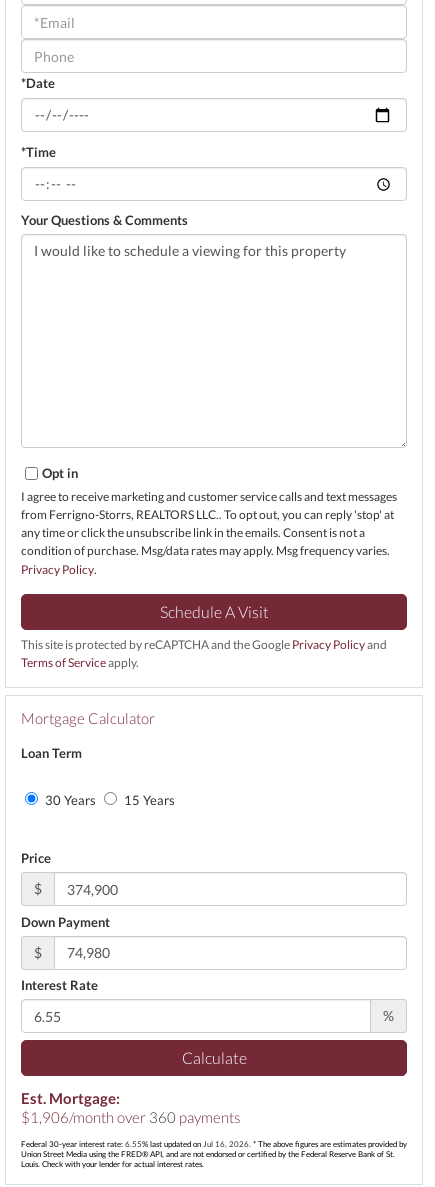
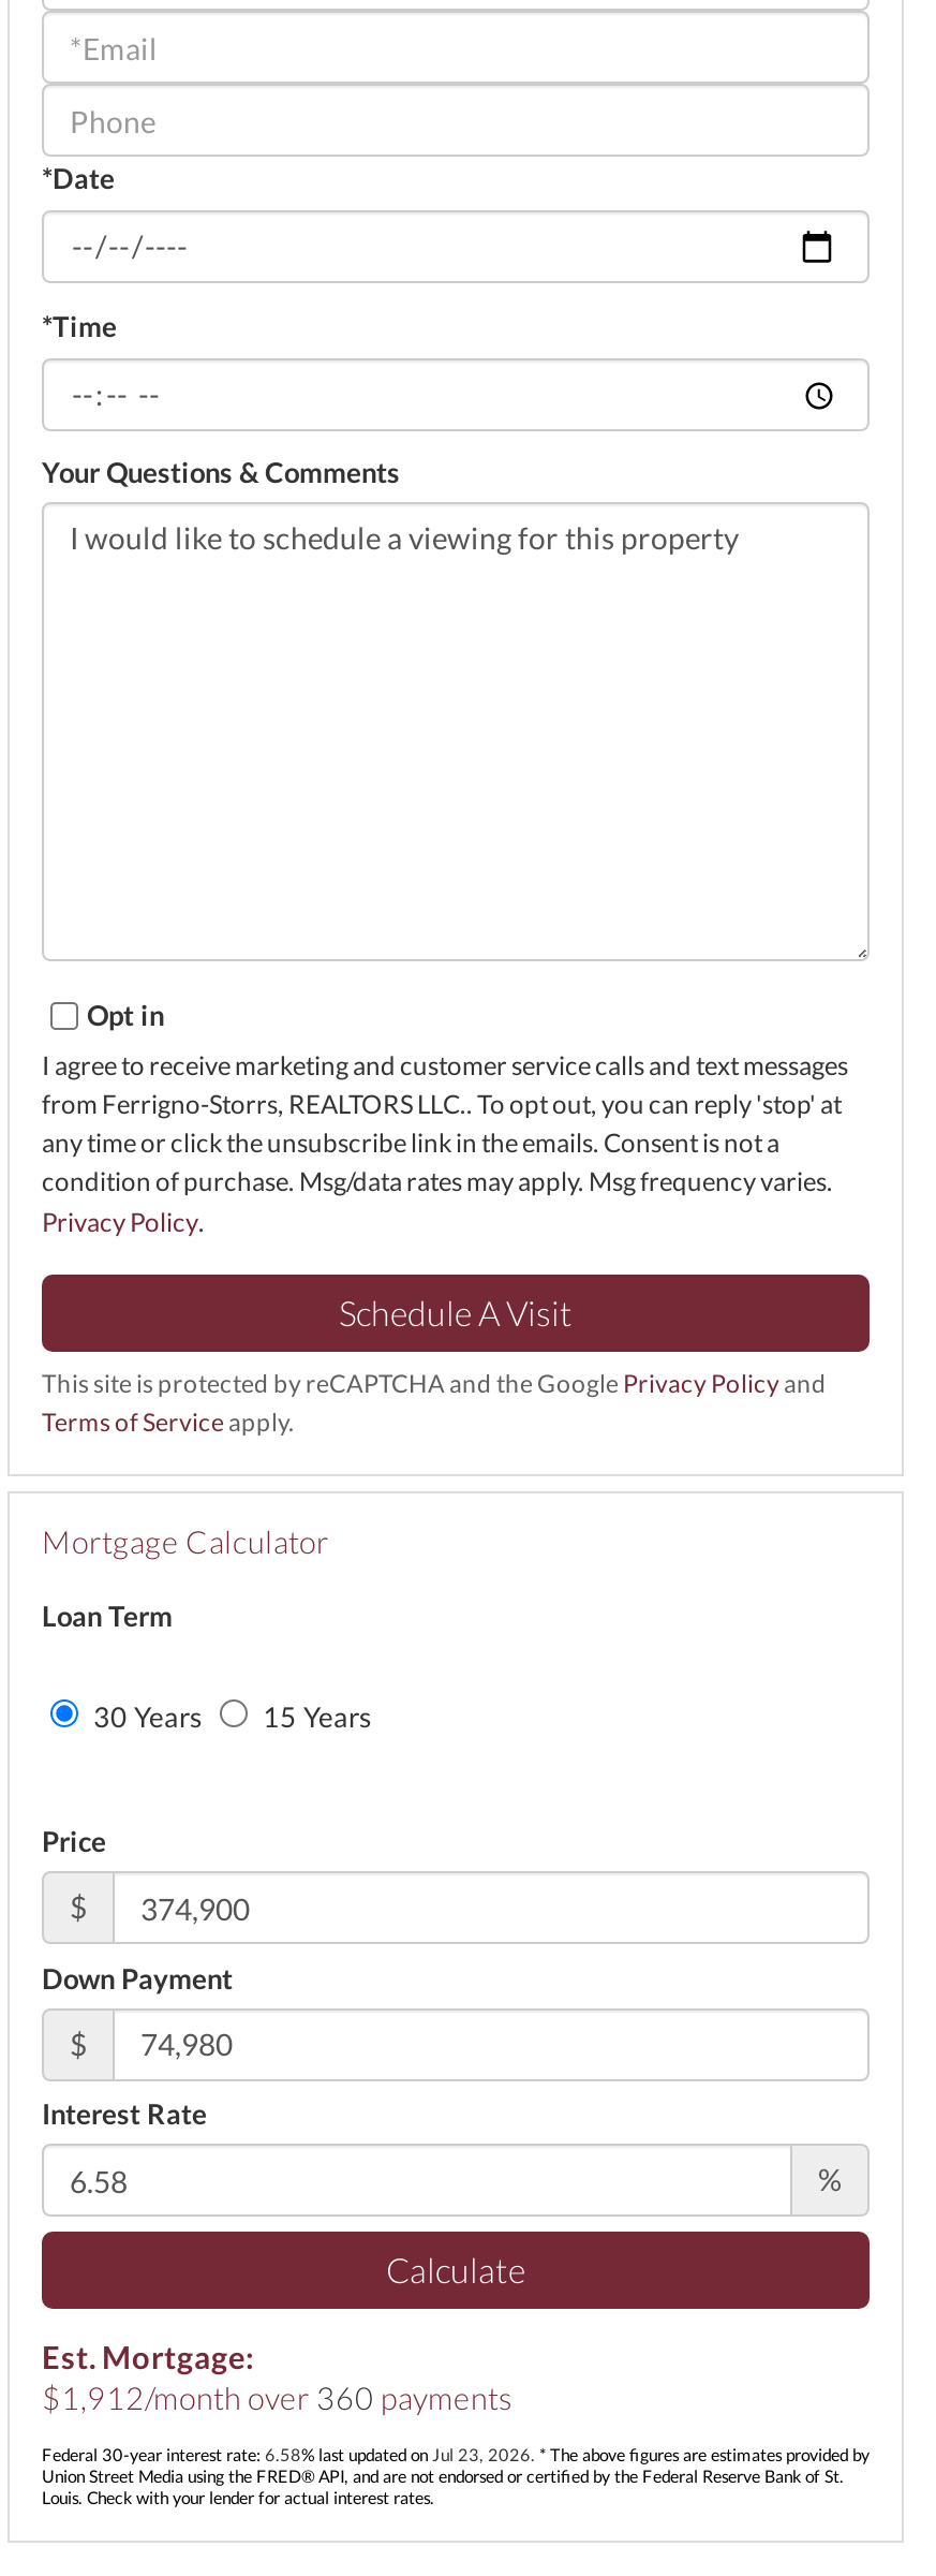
[21,1109,240,1126] $1,906/month over 360 payments -> [42,2379,511,2416] $1,912/month over 360 payments
[21,1139,407,1149] Federal 30-year interest rate: 6.55% last updated on Jul 16, 2026. * The above figures are estimates provided by -> [42,2444,870,2465] Federal 30-year interest rate: 6.58% last updated on Jul 23, 2026. * The above figures are estimates provided by

